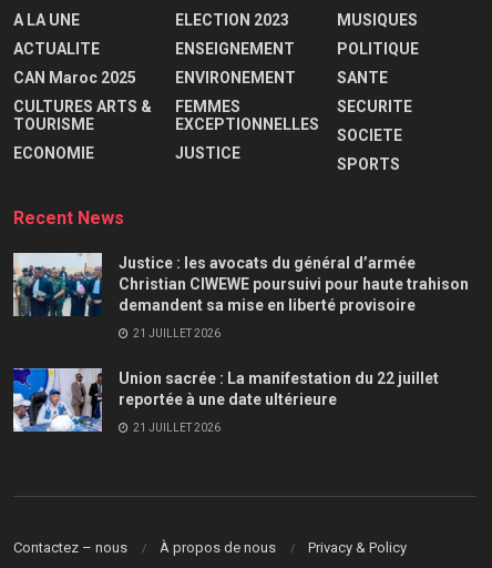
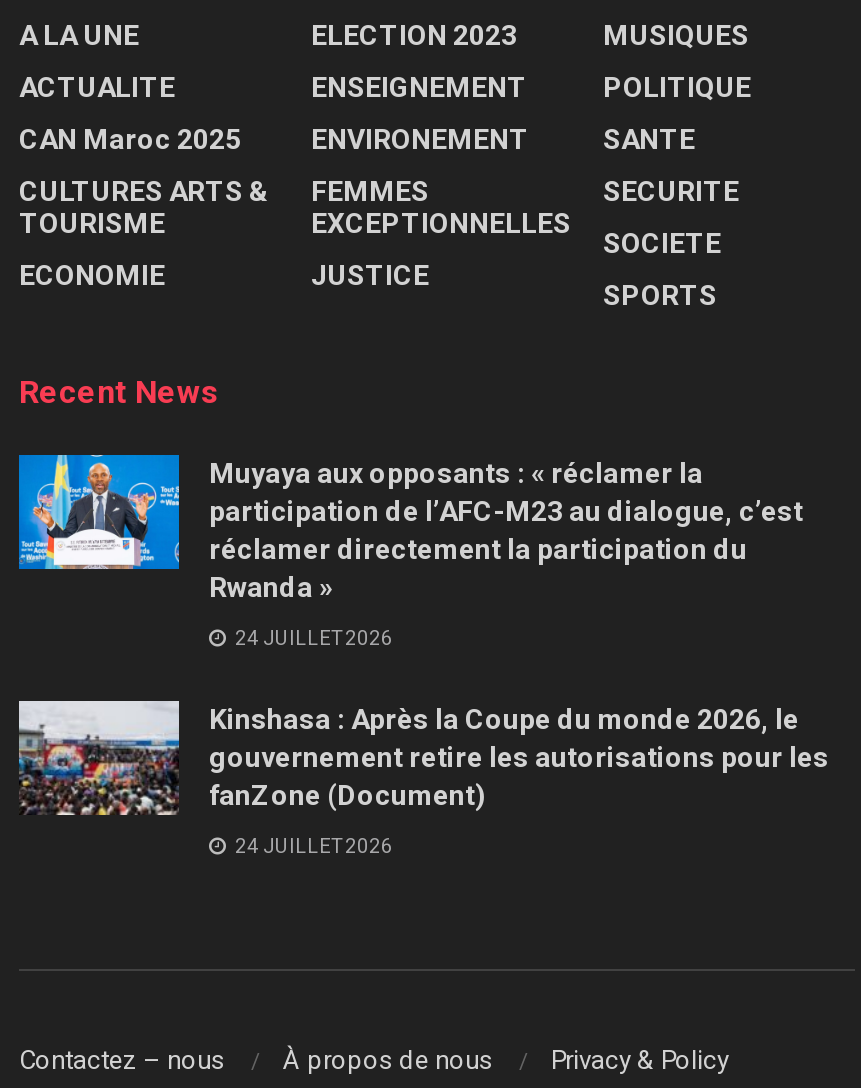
[12,252,469,317] [image] | Justice : les avocats du général d’armée | Christian CIWEWE poursuivi pour haute trahison | demandent sa mise en liberté provisoire -> [17,452,803,602] [image] | Muyaya aux opposants : « réclamer la | participation de l’AFC-M23 au dialogue, c’est | réclamer directement la participation du | Rwanda »
[131,327,221,340] 21 JUILLET 2026 -> [231,626,393,648] 24 JUILLET 2026
[12,367,439,433] [image] | Union sacrée : La manifestation du 22 juillet | reportée à une date ultérieure -> [17,698,829,818] [image] | Kinshasa : Après la Coupe du monde 2026, le | gouvernement retire les autorisations pour les | fanZone (Document)
[131,422,221,434] 21 JUILLET 2026 -> [231,834,393,856] 24 JUILLET 2026

